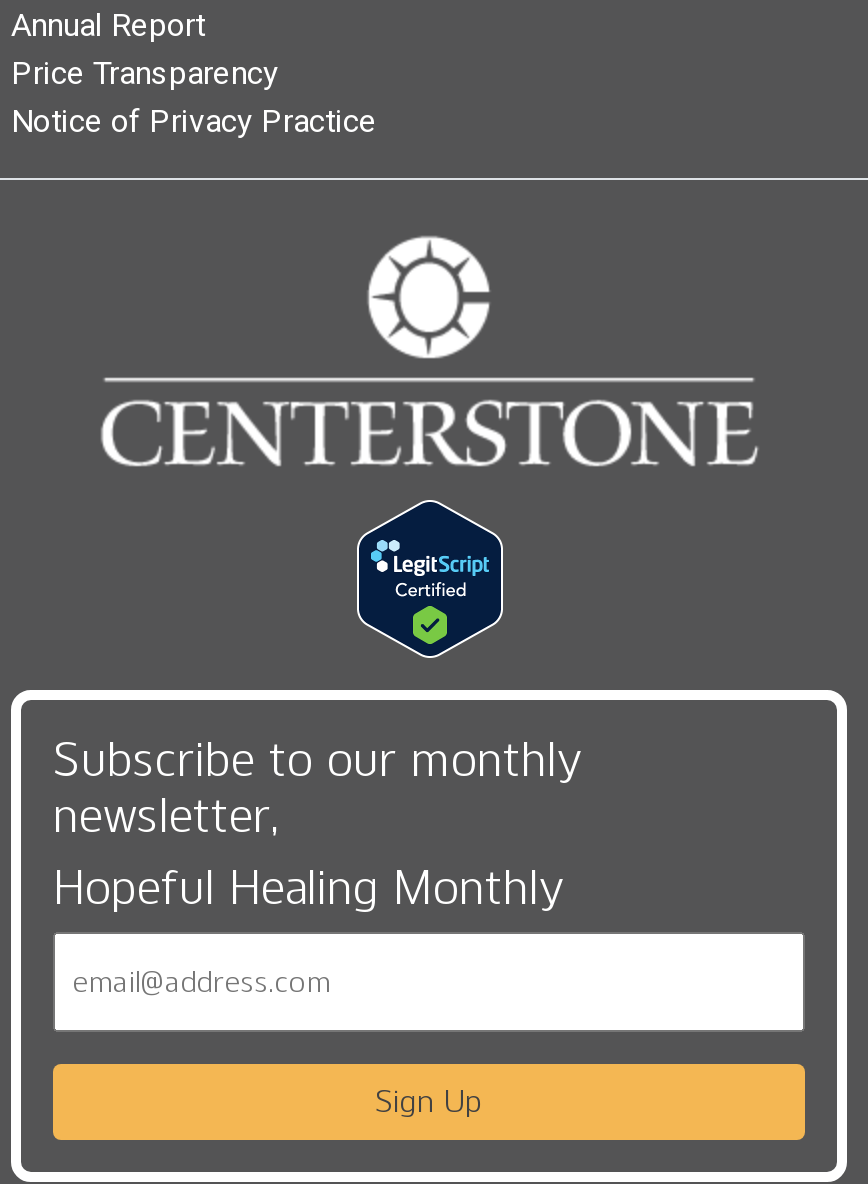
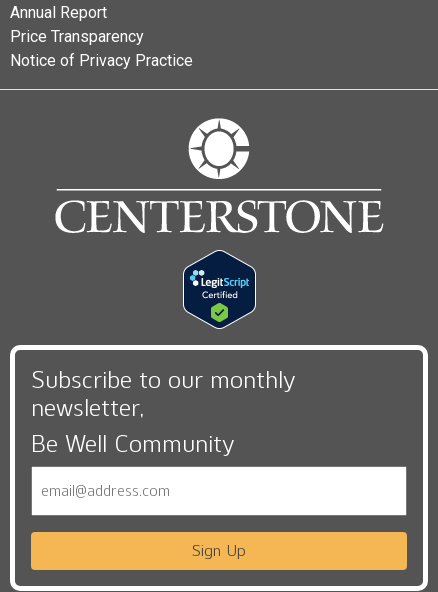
[53,858,563,916] Hopeful Healing Monthly -> [31,429,234,458] Be Well Community

